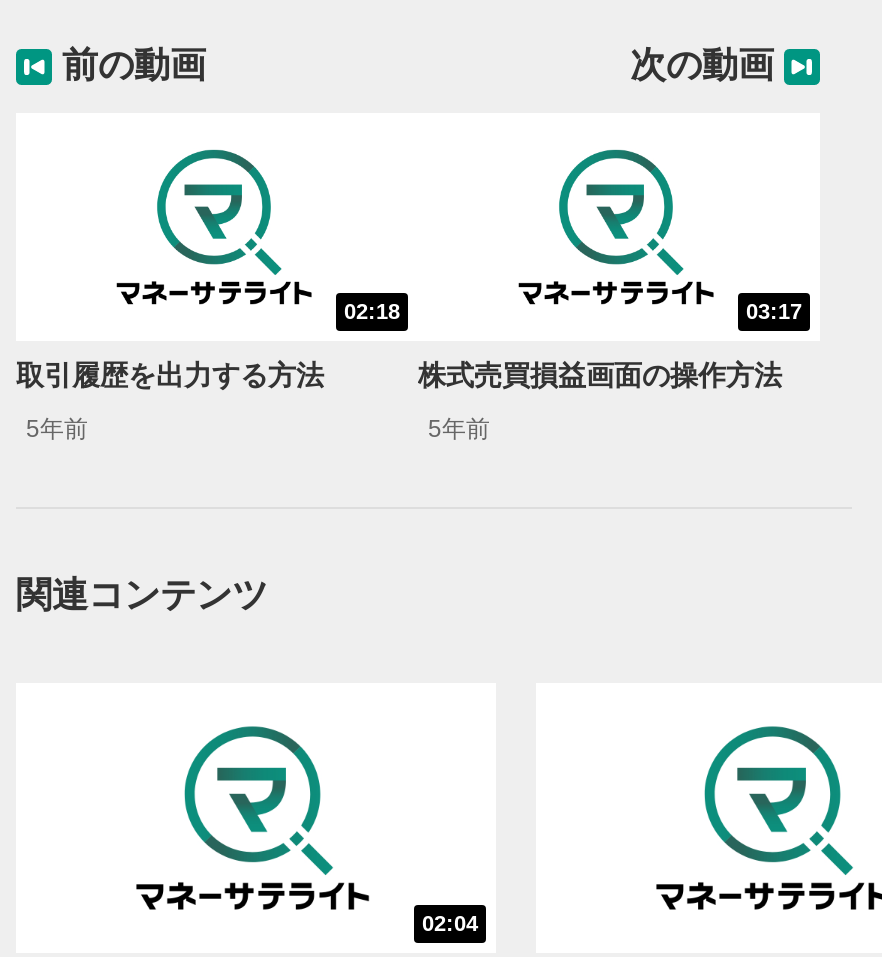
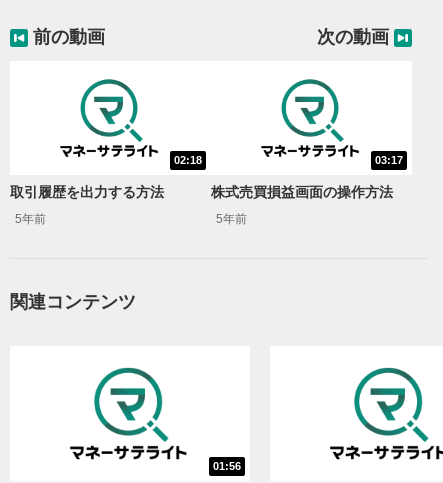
[422,910,478,934] 02:04 -> [213,459,241,471] 01:56

